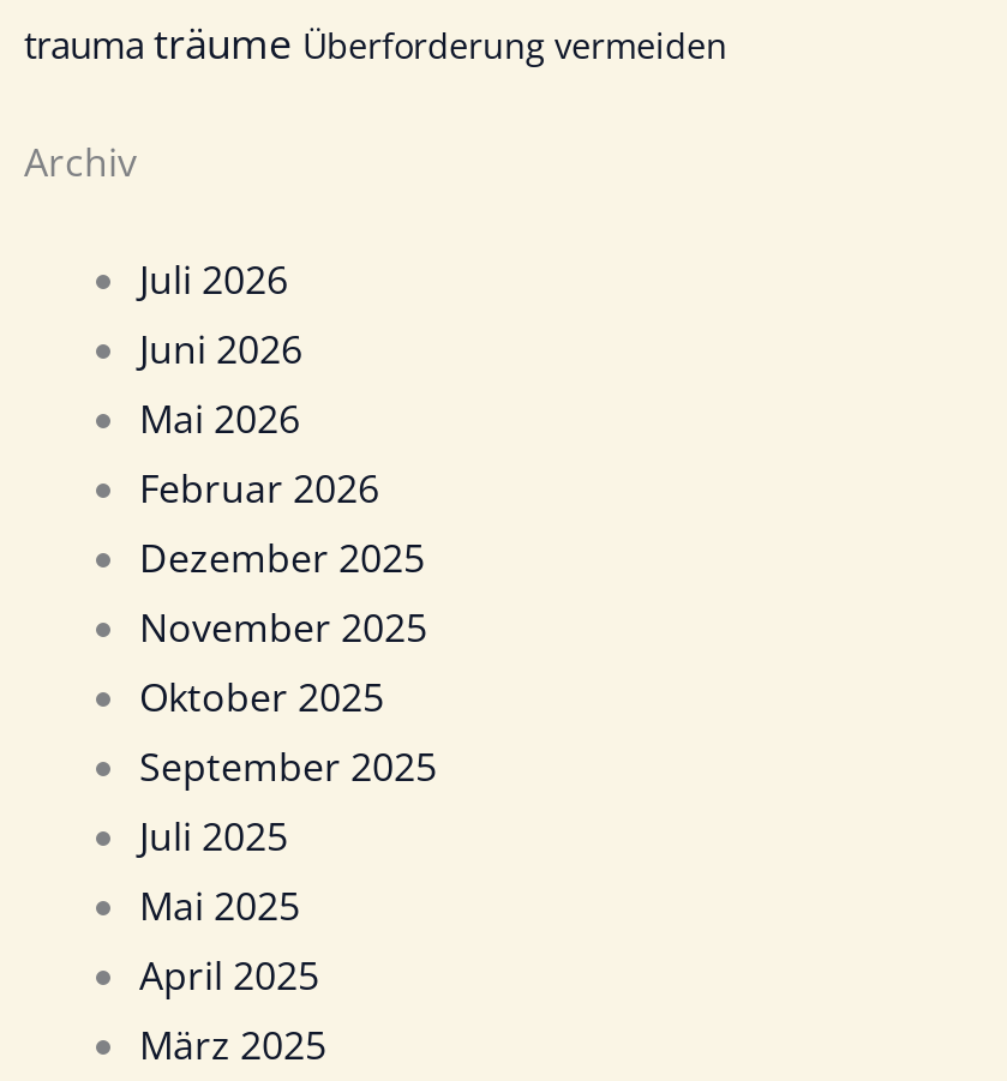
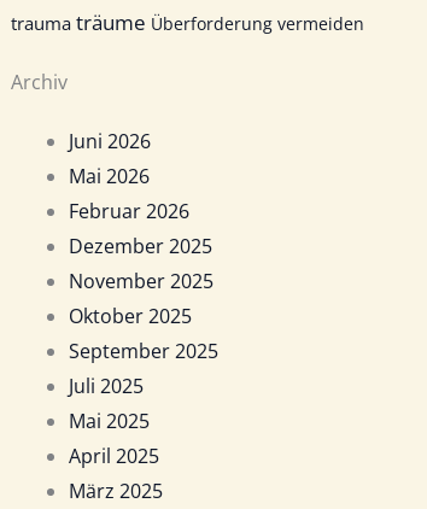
[139,252,288,305] Juli 2026 -> none

